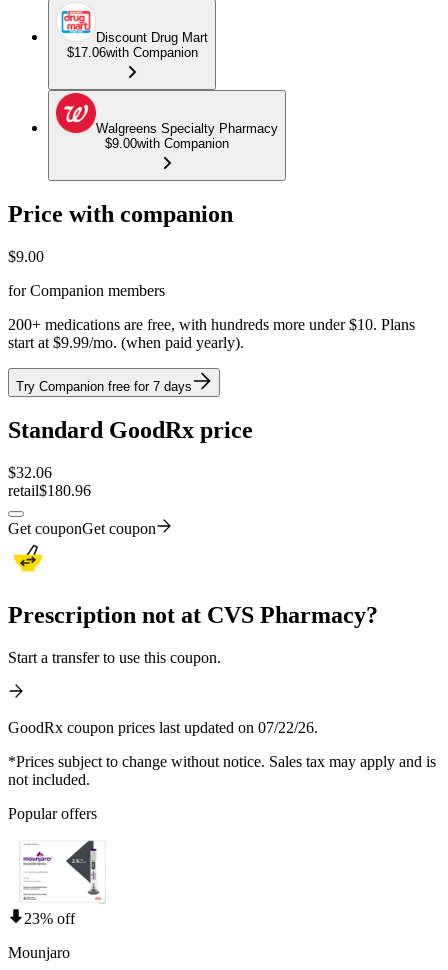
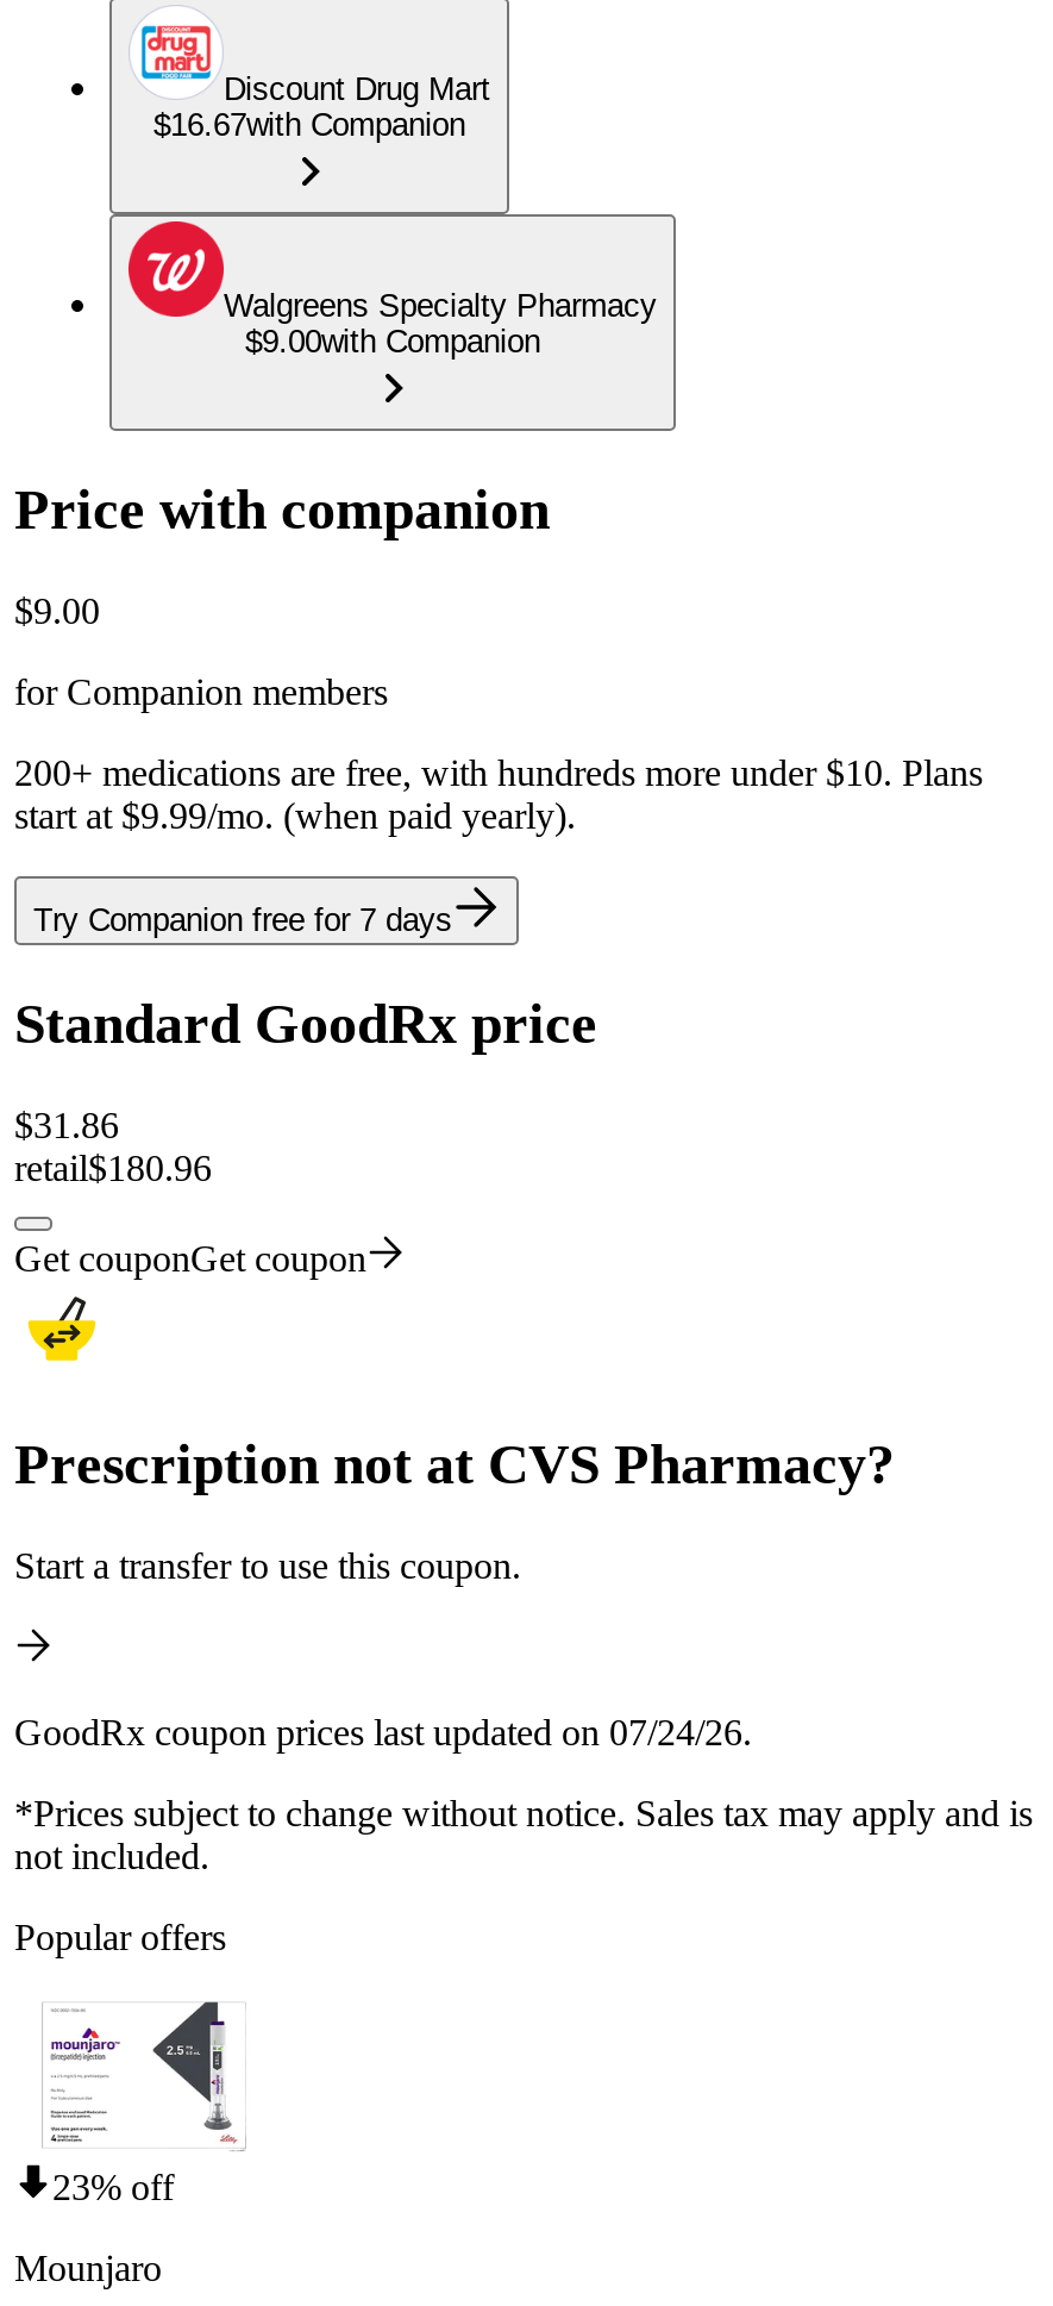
[66,45,197,60] $17.06with Companion -> [153,107,465,143] $16.67with Companion
[8,464,52,481] $32.06 -> [14,1104,119,1145] $31.86
[8,719,318,736] GoodRx coupon prices last updated on 07/22/26. -> [14,1711,752,1751] GoodRx coupon prices last updated on 07/24/26.

